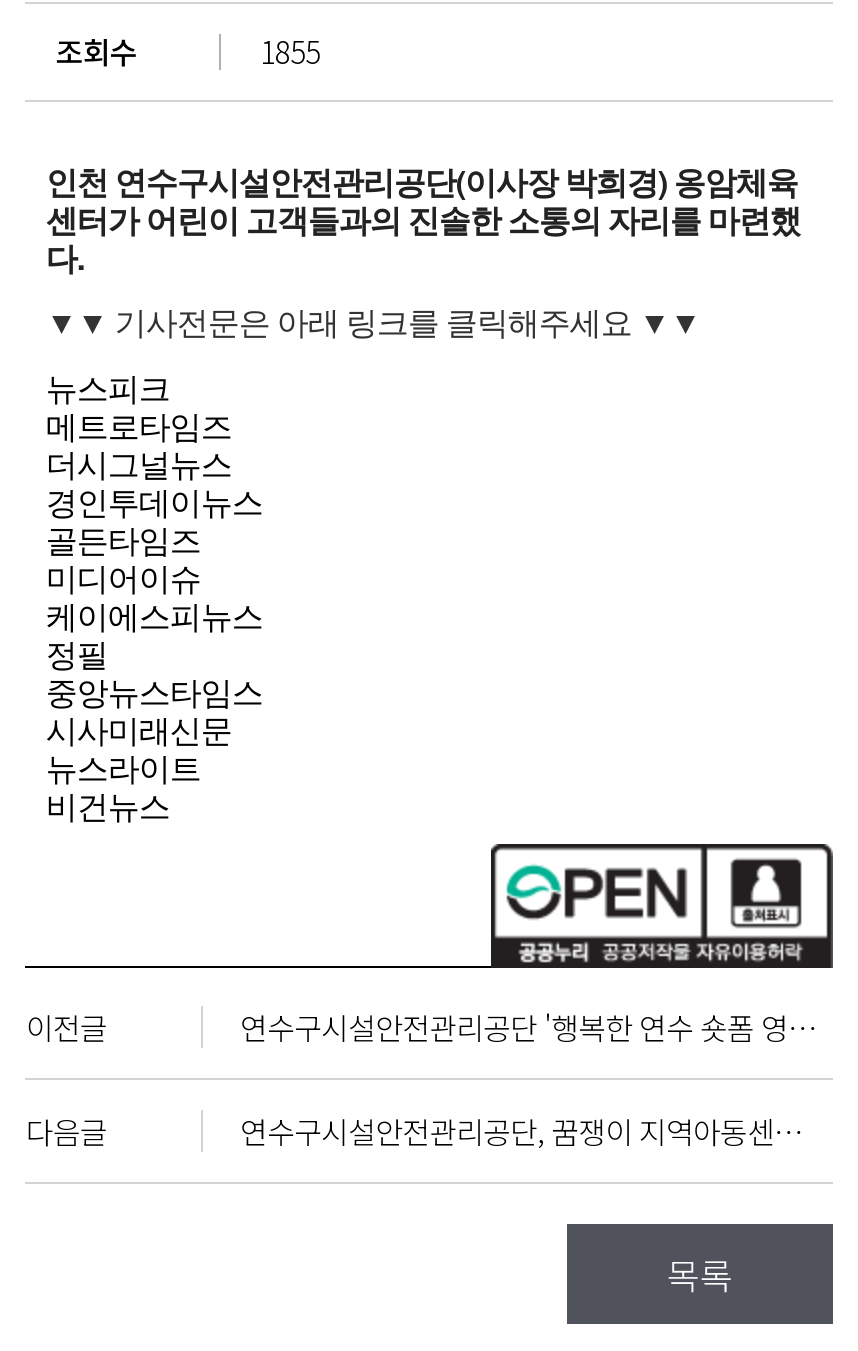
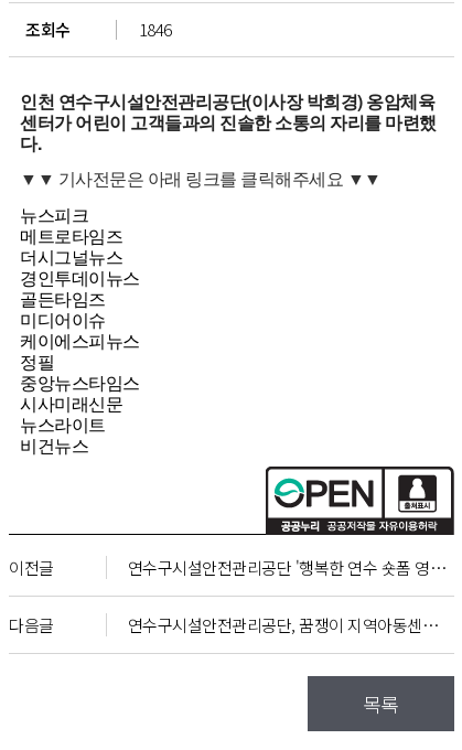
[260,30,320,72] 1855 -> [138,18,171,41] 1846

